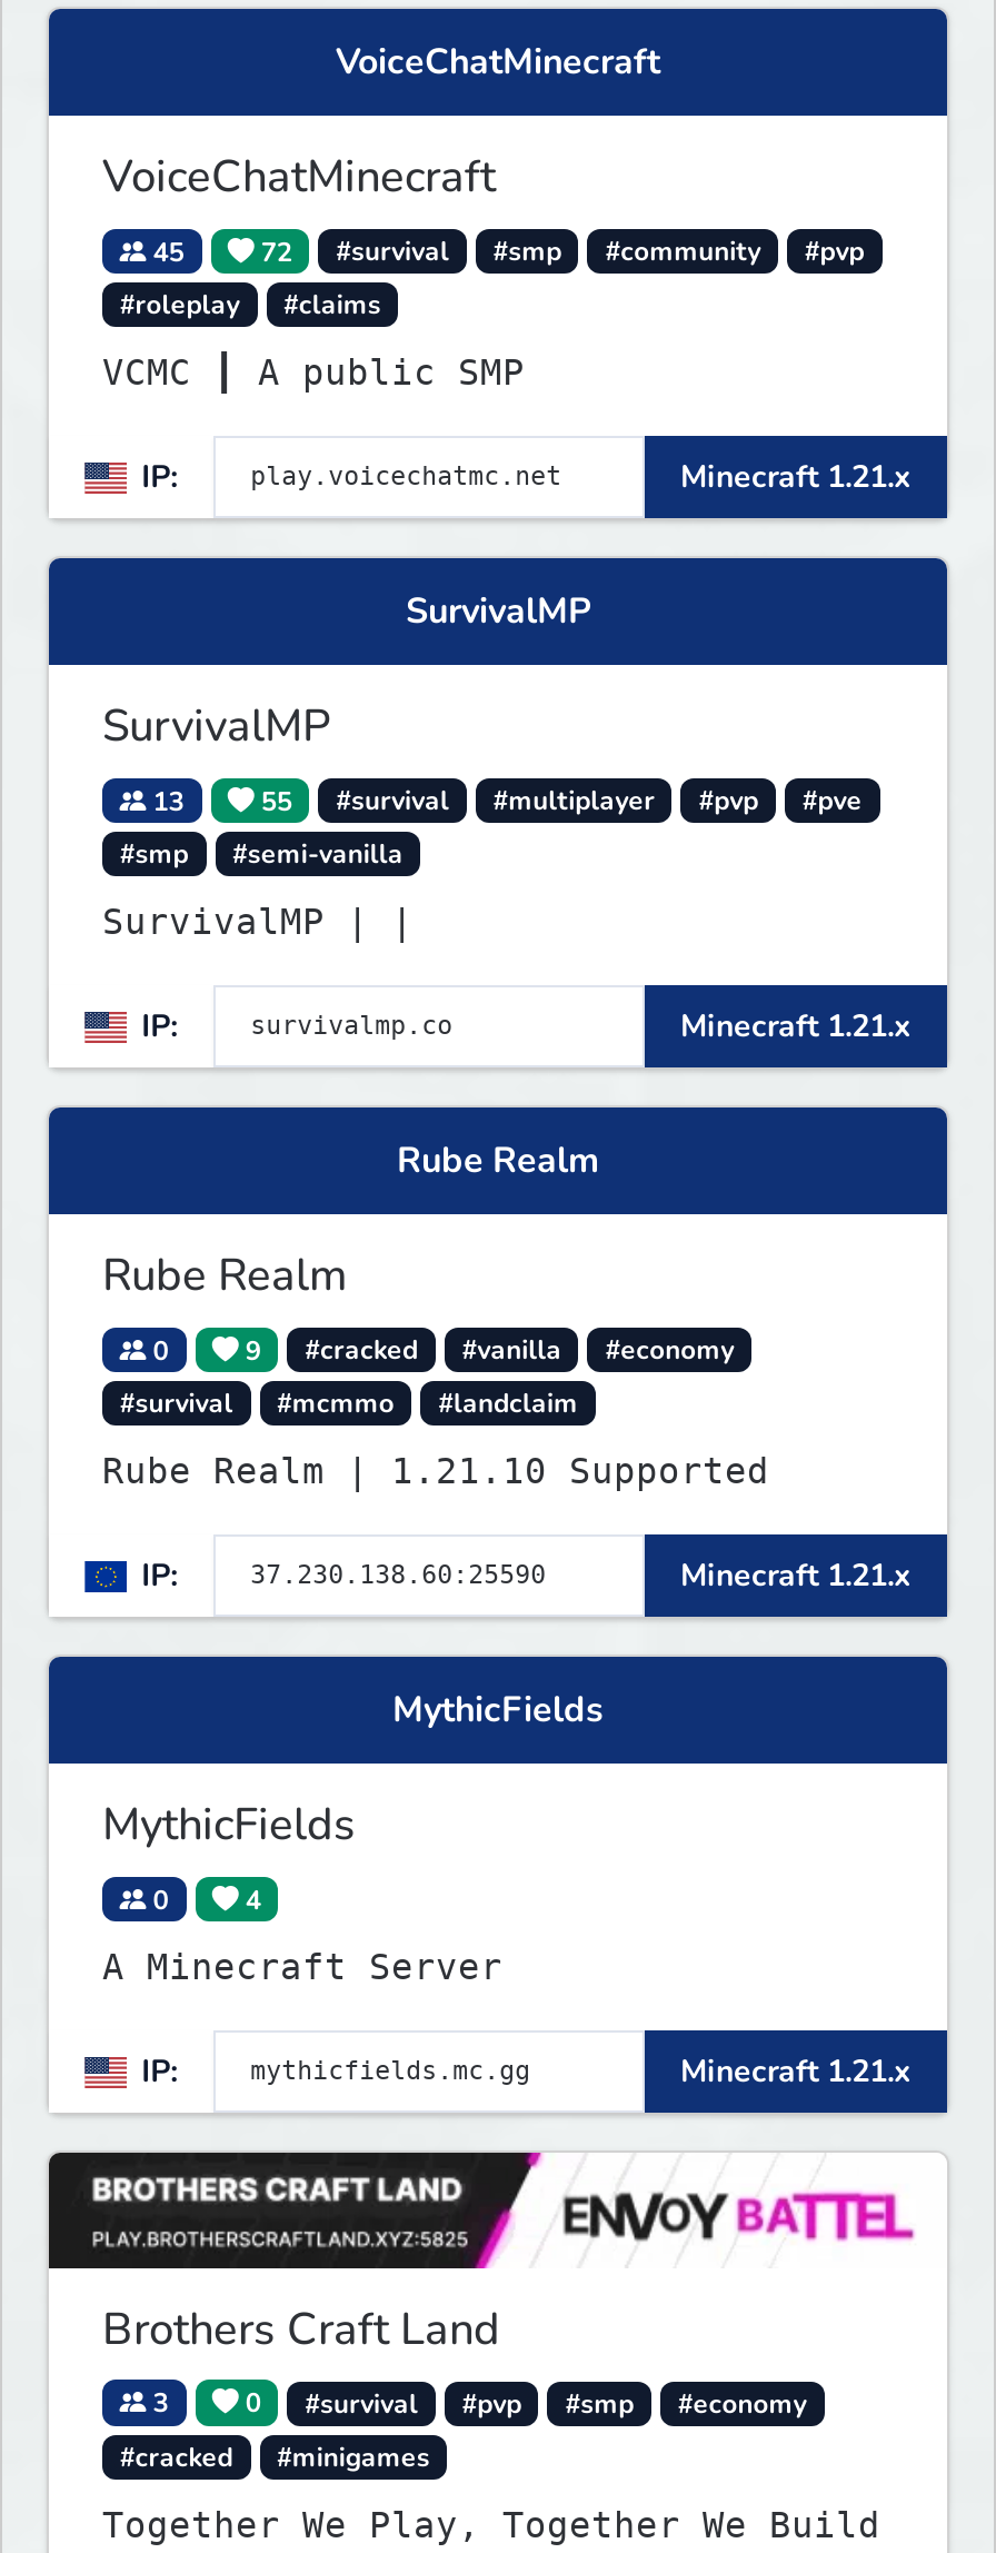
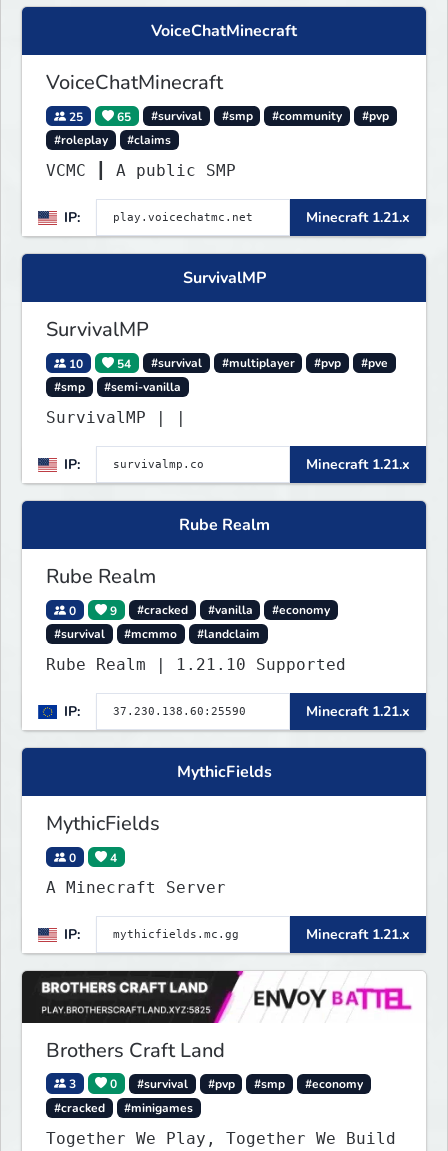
[146,234,184,270] 45 -> [66,108,83,124] 25
[254,234,292,270] 72 -> [114,108,131,124] 65
[146,783,184,819] 13 -> [66,355,83,371] 10
[254,783,292,819] 55 -> [114,355,131,371] 54

